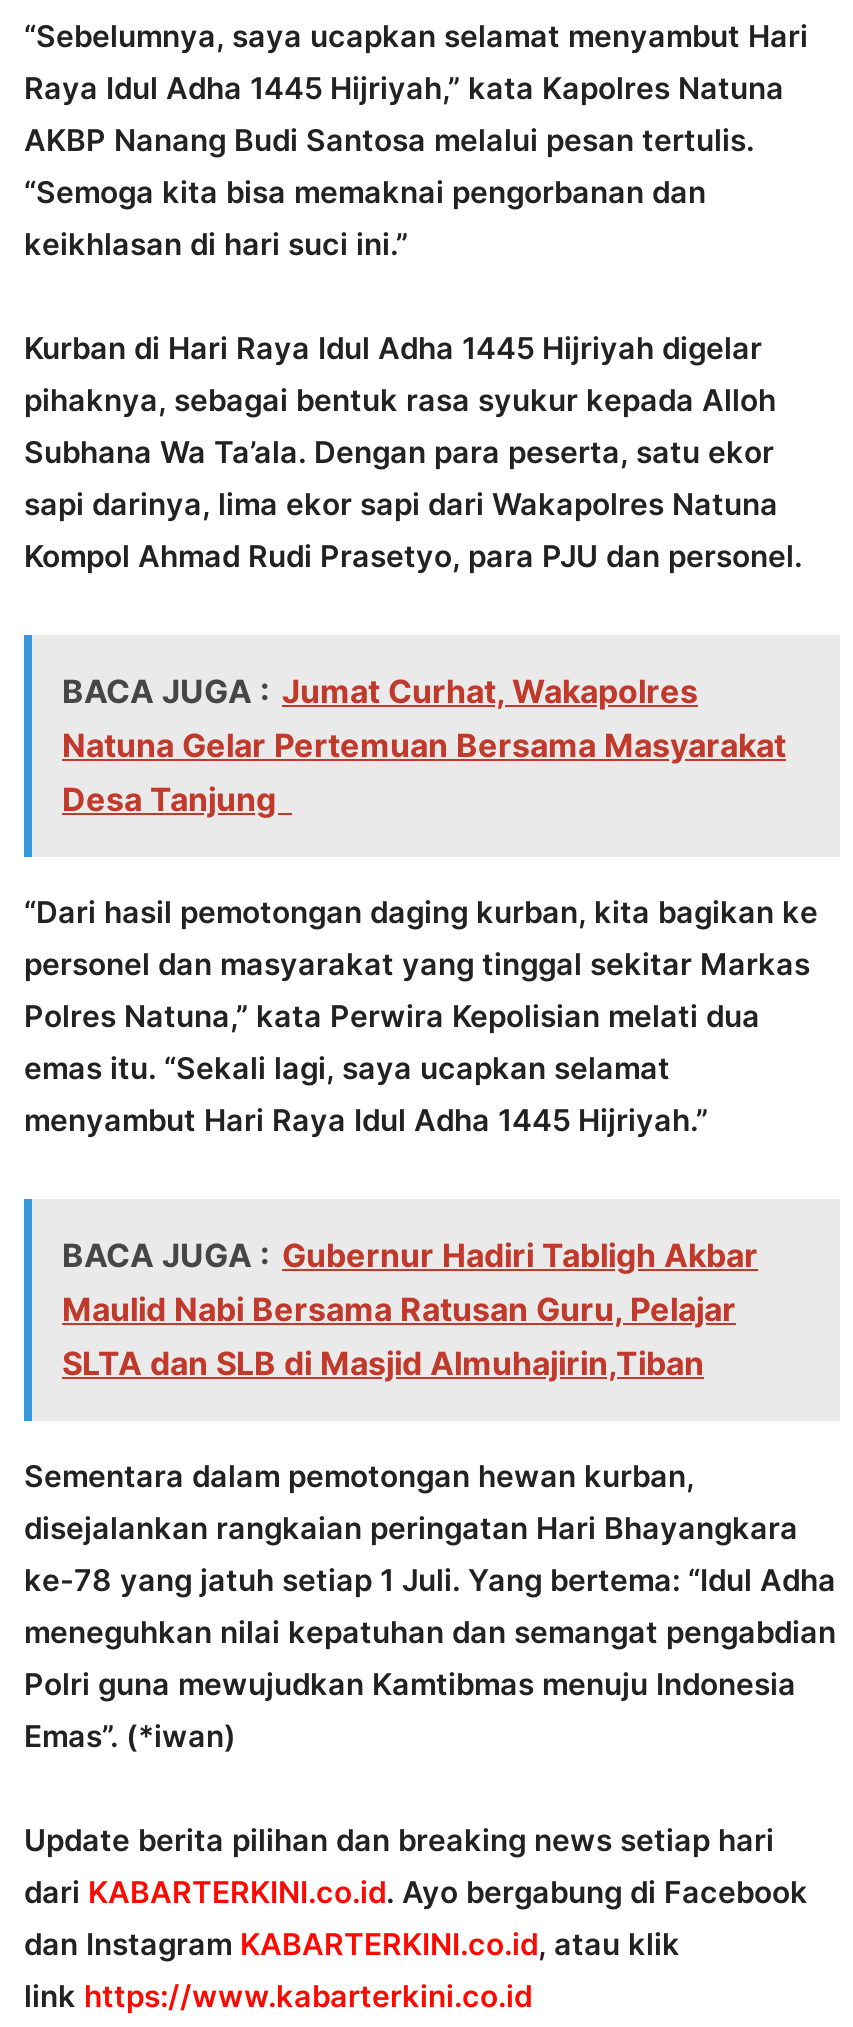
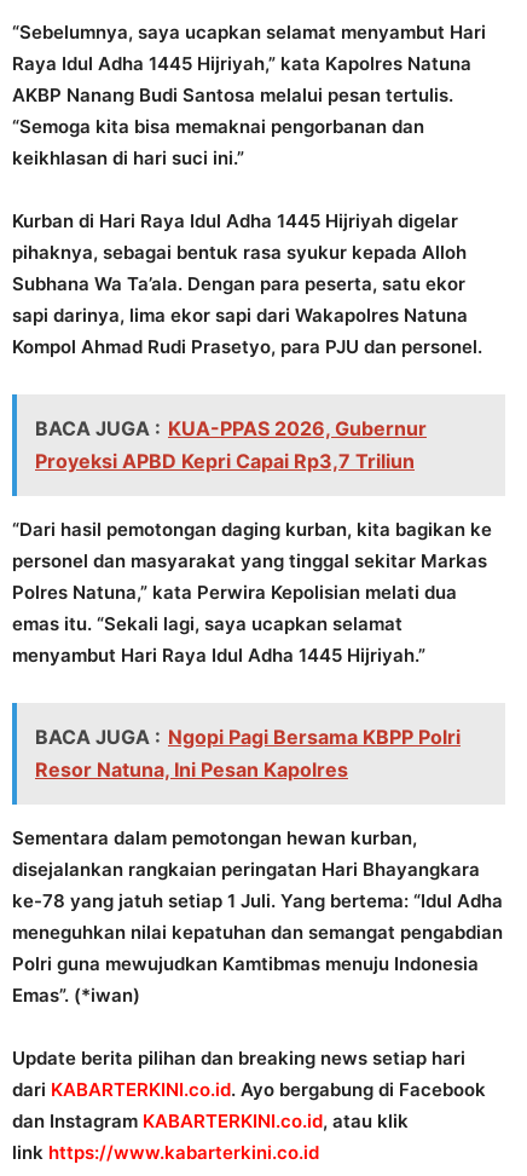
[62,671,786,819] BACA JUGA : Jumat Curhat, Wakapolres | Natuna Gelar Pertemuan Bersama Masyarakat | Desa Tanjung -> [35,416,427,473] BACA JUGA : KUA-PPAS 2026, Gubernur | Proyeksi APBD Kepri Capai Rp3,7 Triliun
[62,1235,758,1383] BACA JUGA : Gubernur Hadiri Tabligh Akbar | Maulid Nabi Bersama Ratusan Guru, Pelajar | SLTA dan SLB di Masjid Almuhajirin,Tiban -> [35,725,461,782] BACA JUGA : Ngopi Pagi Bersama KBPP Polri | Resor Natuna, Ini Pesan Kapolres

